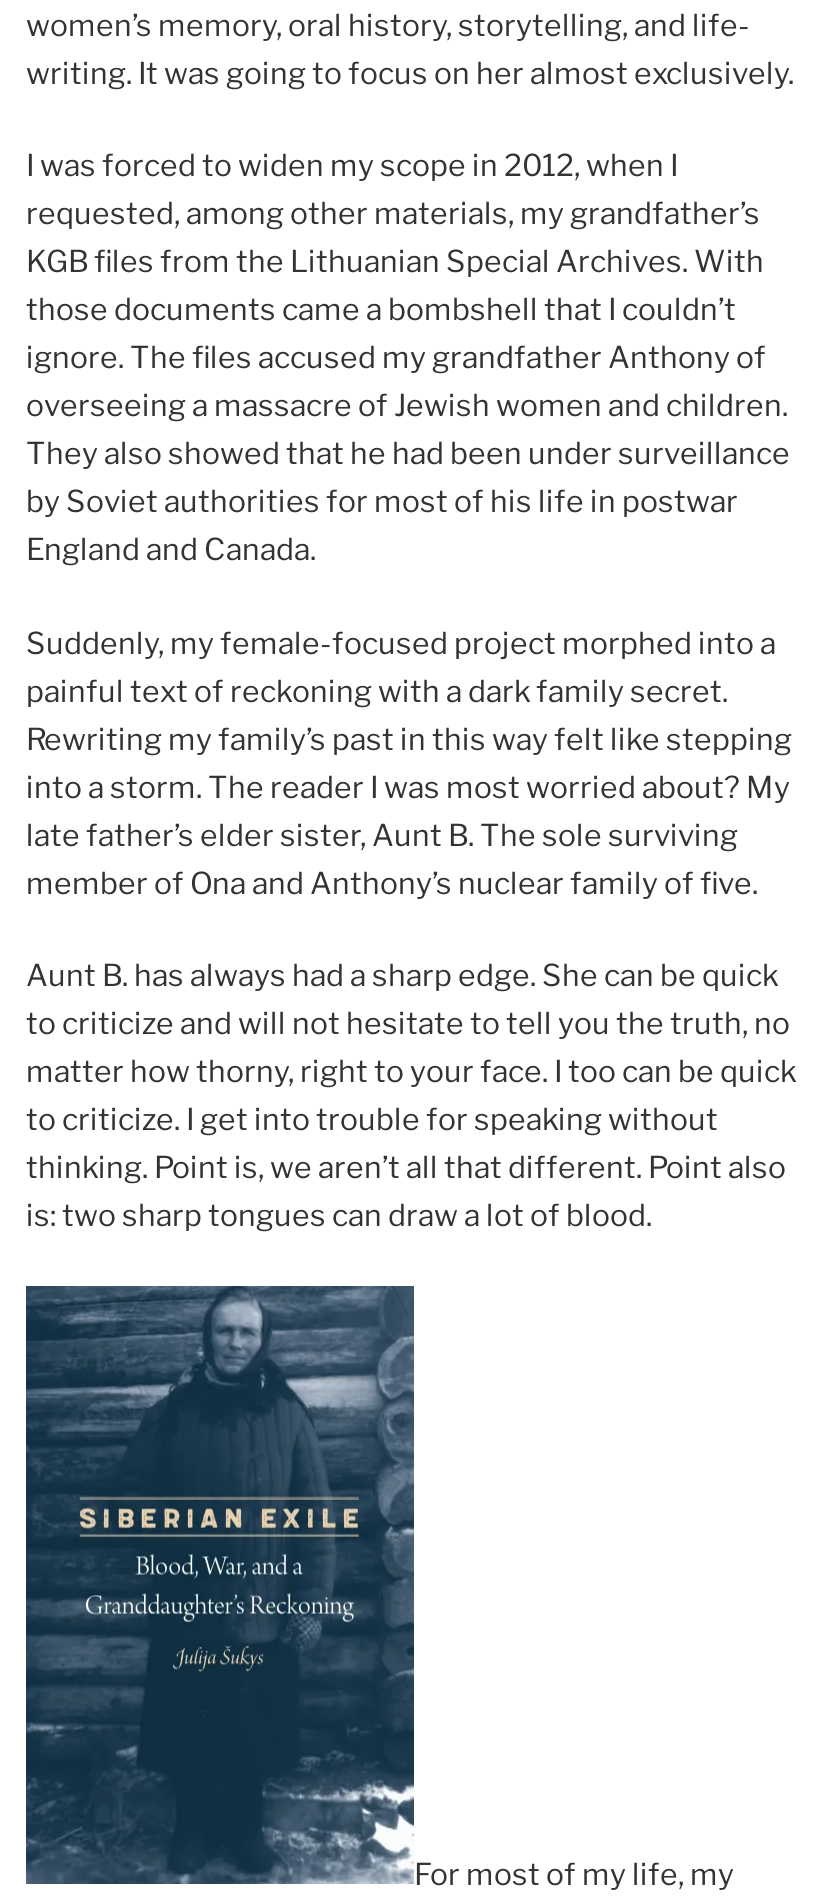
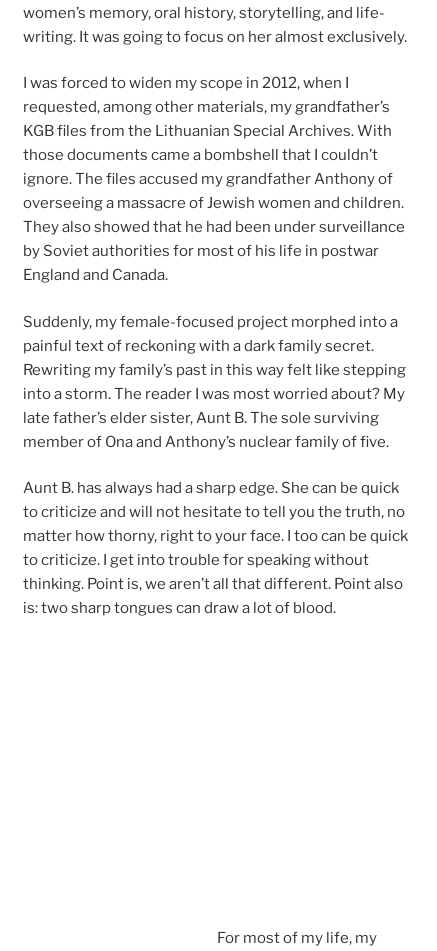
[24,1282,416,1886] [image] -> none

